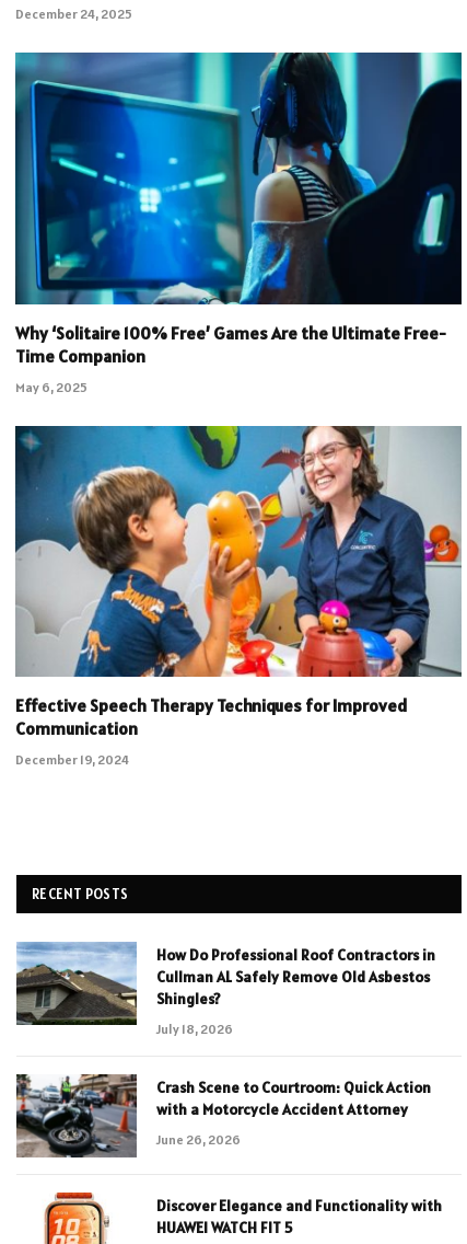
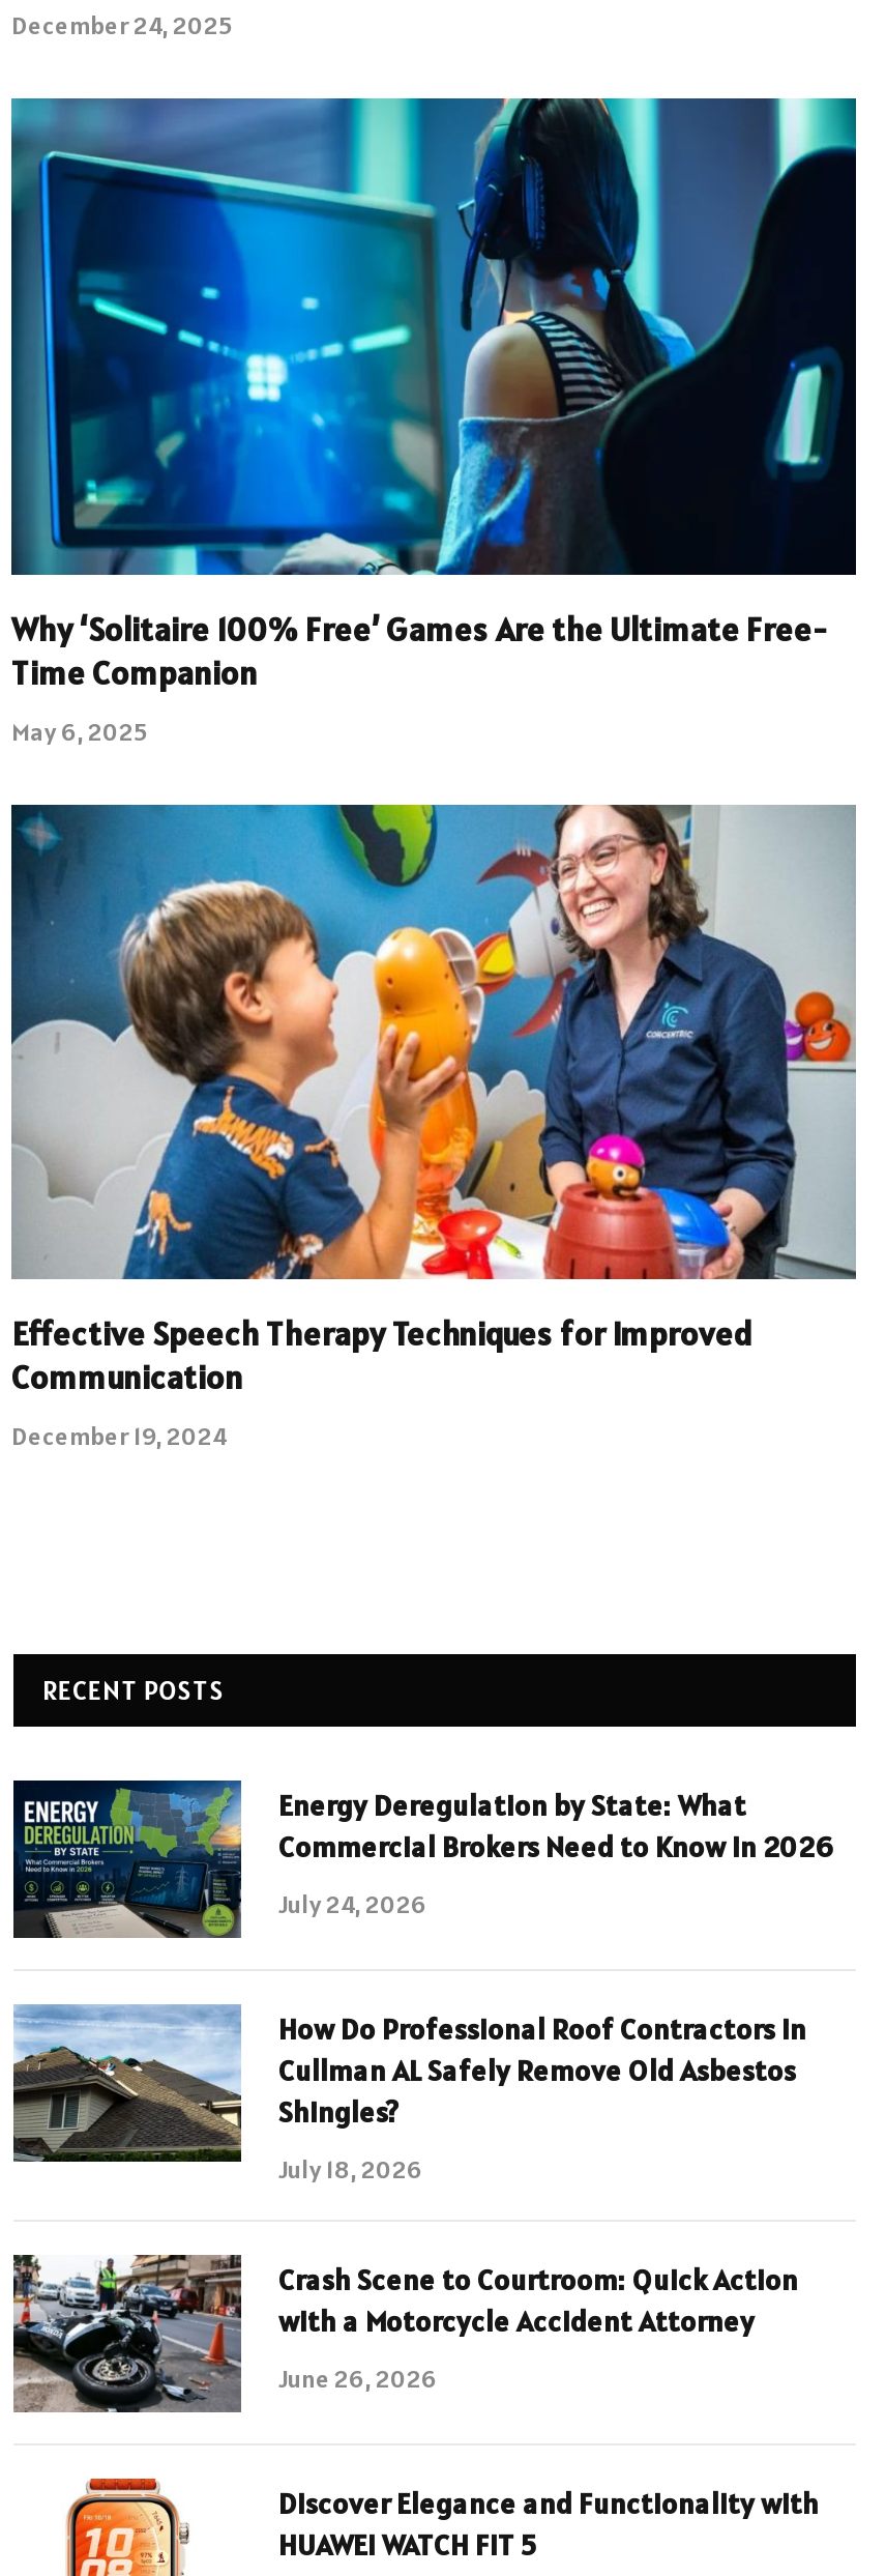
none -> [11,1778,833,1938] [image] | Energy Deregulation by State: What | Commercial Brokers Need to Know in 2026 | July 24, 2026

